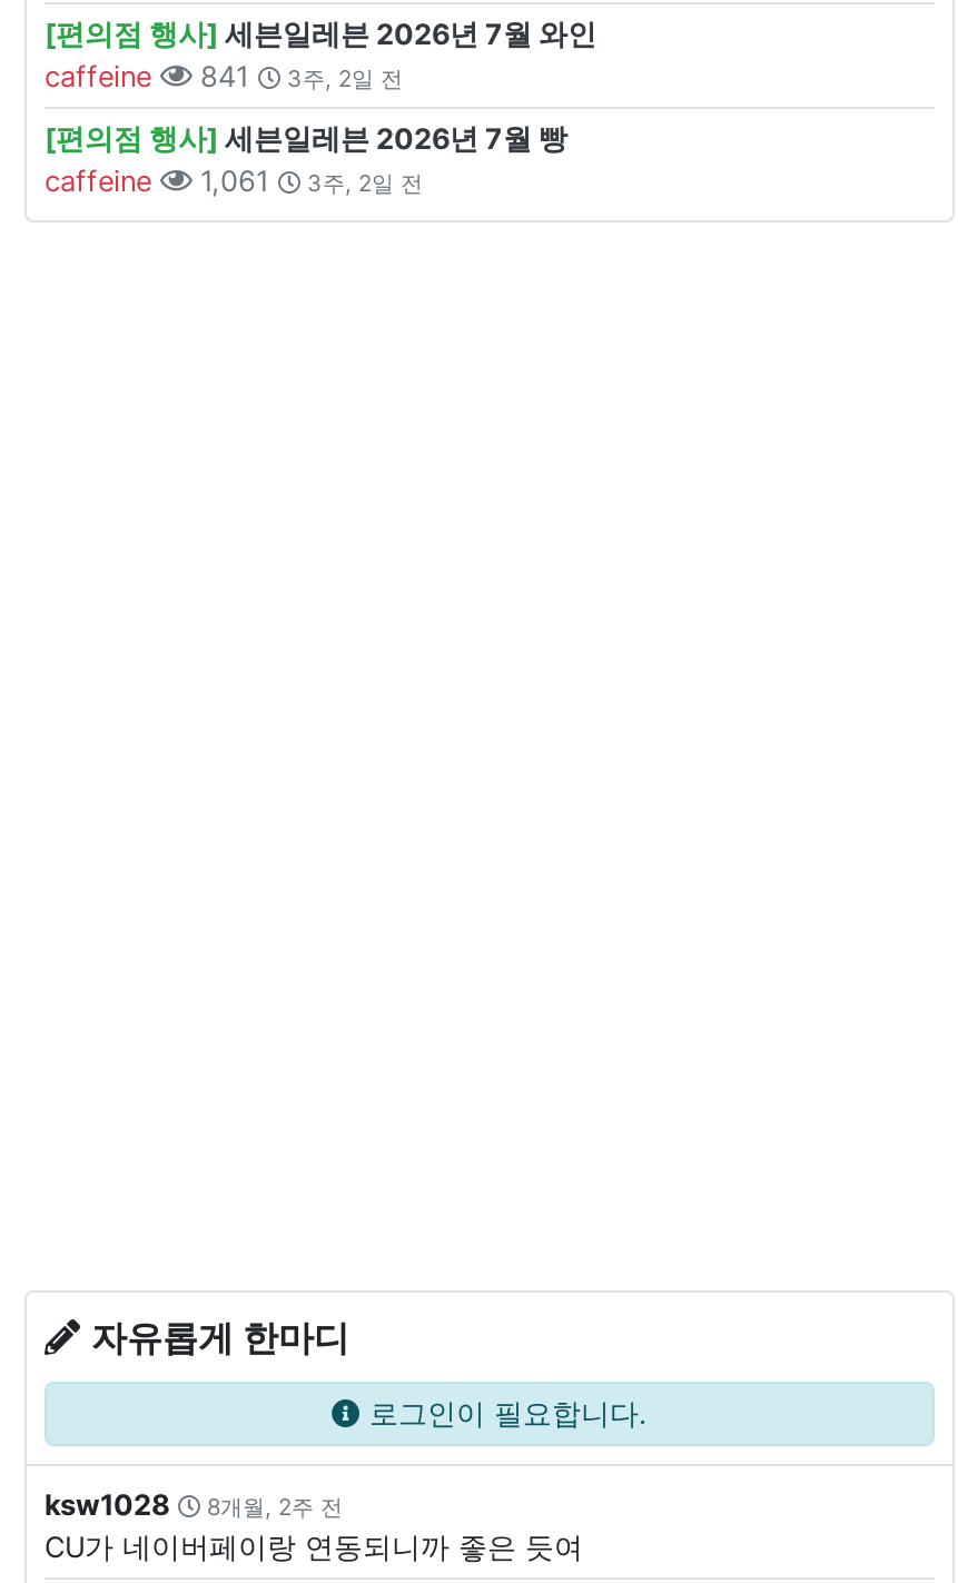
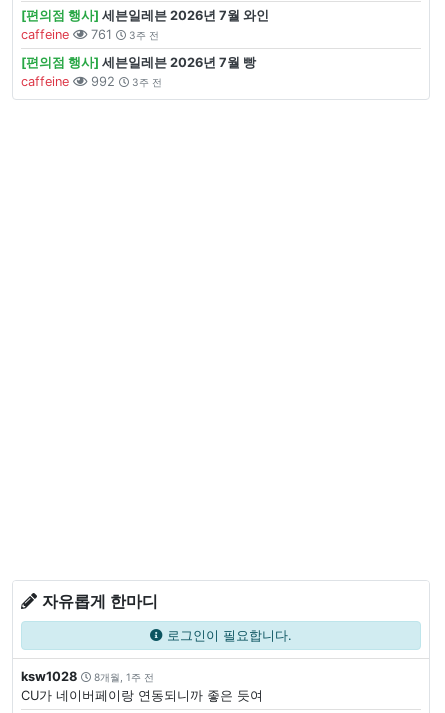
[191,60,403,93] 841 | 3주, 2일 전 -> [87,27,159,42] 761 | 3주 전
[191,165,423,198] 1,061 | 3주, 2일 전 -> [87,74,162,89] 992 | 3주 전
[45,1488,343,1522] ksw1028 8개월, 2주 전 -> [21,669,154,684] ksw1028 8개월, 1주 전

